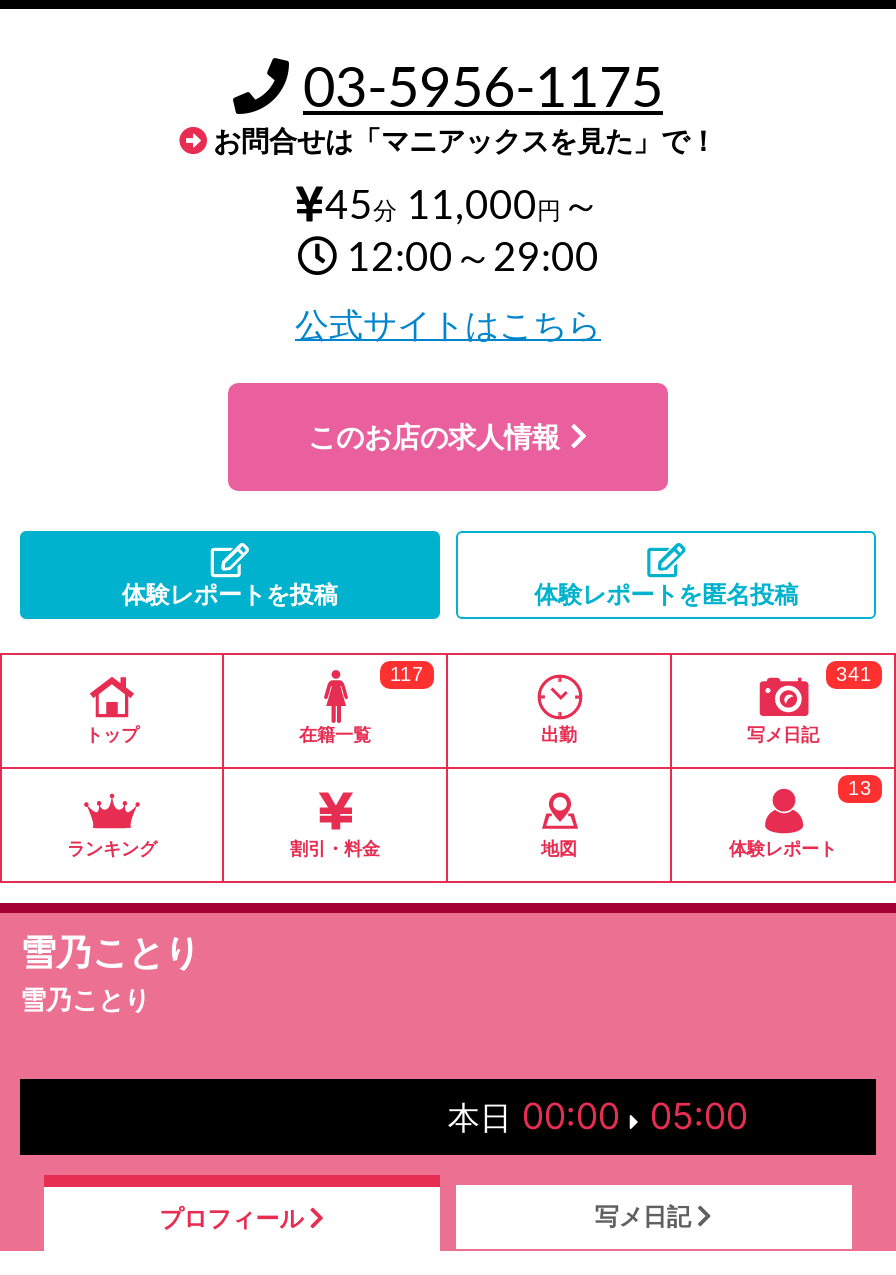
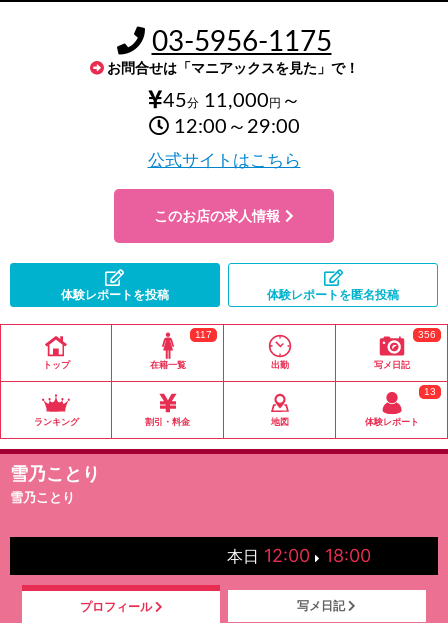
[836,663,872,685] 341 -> [418,329,436,340] 356
[448,1095,620,1137] 本日 00:00 -> [227,545,310,566] 本日 12:00
[650,1095,748,1137] 05:00 -> [325,545,371,566] 18:00

